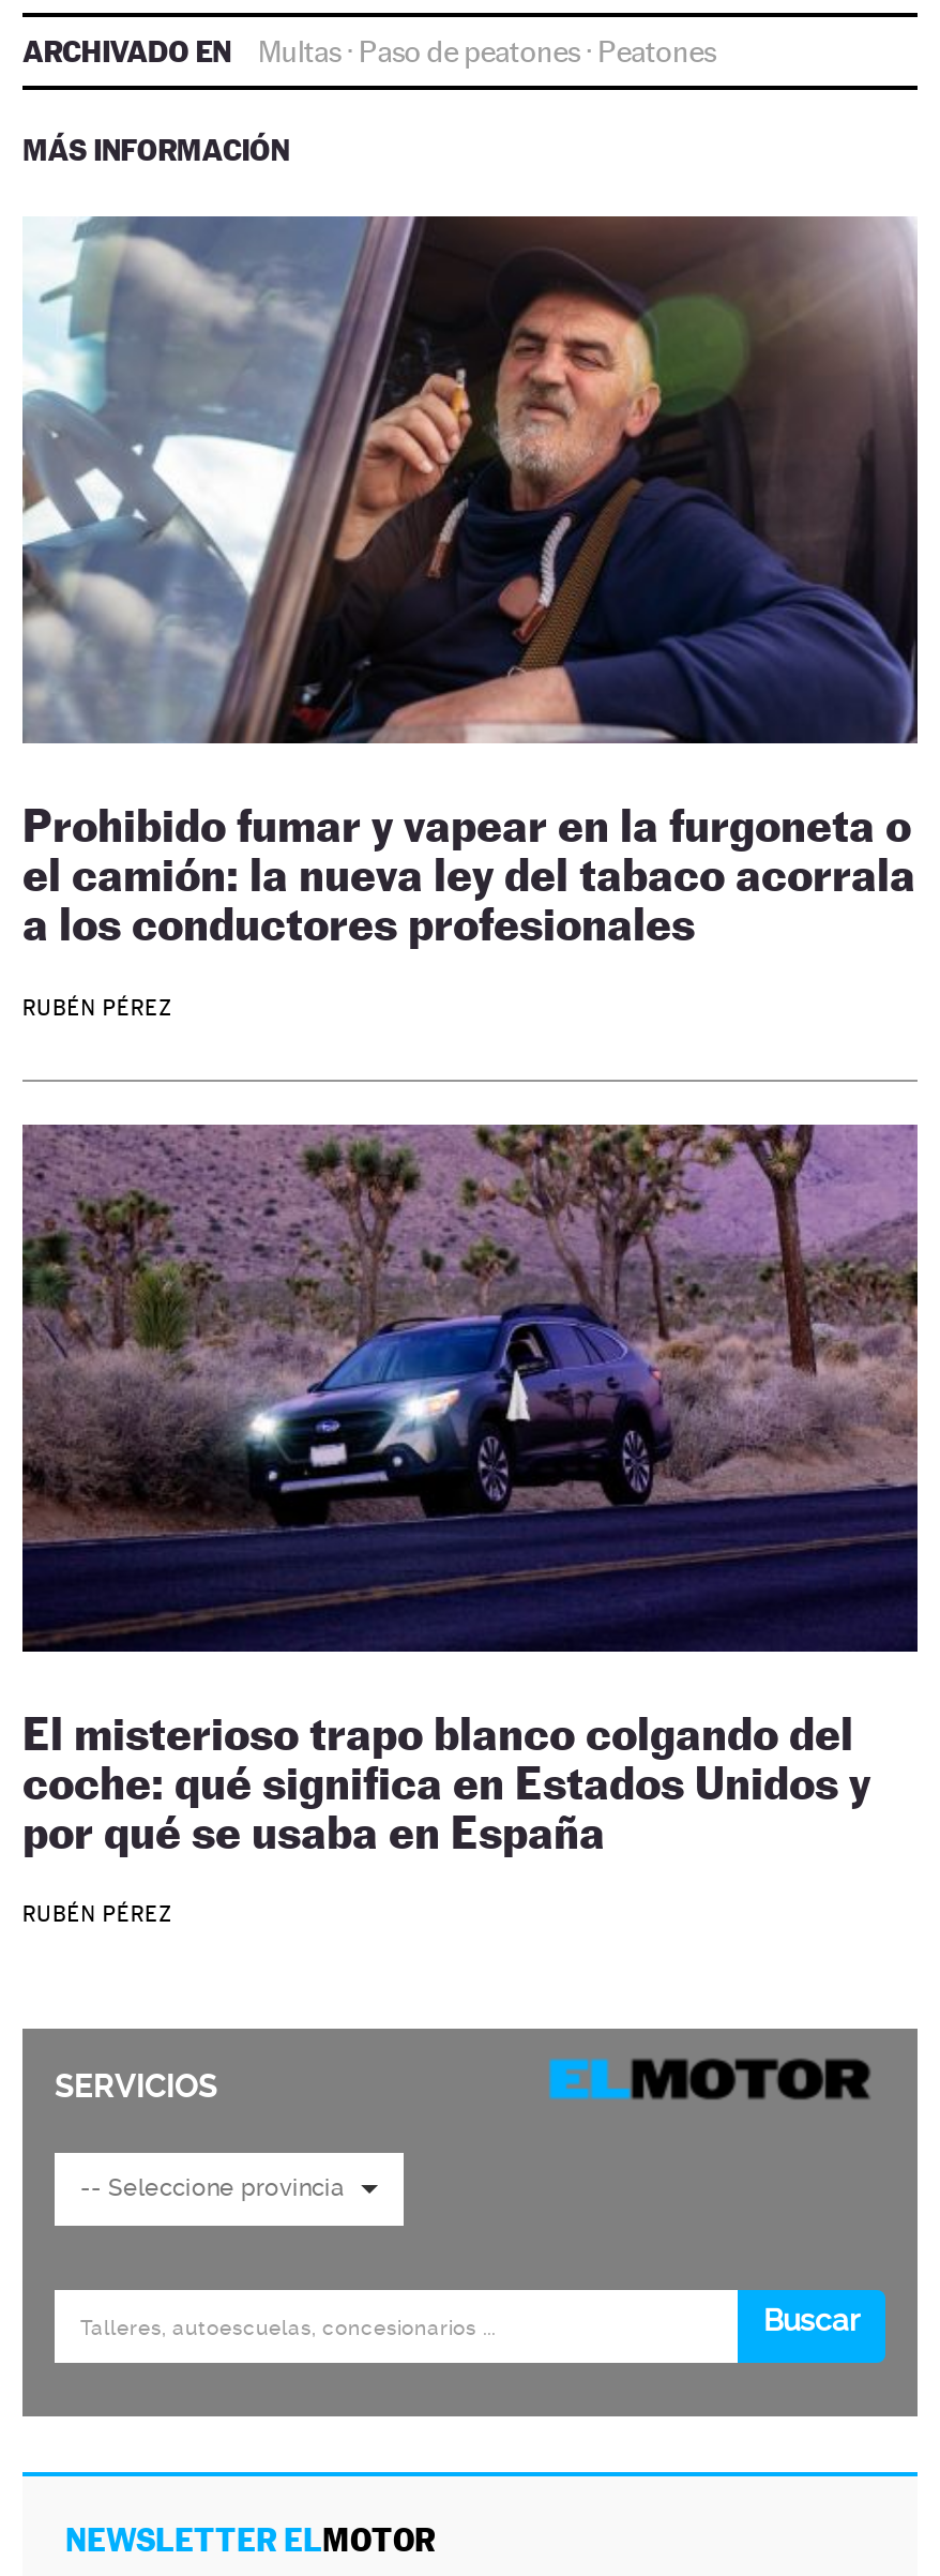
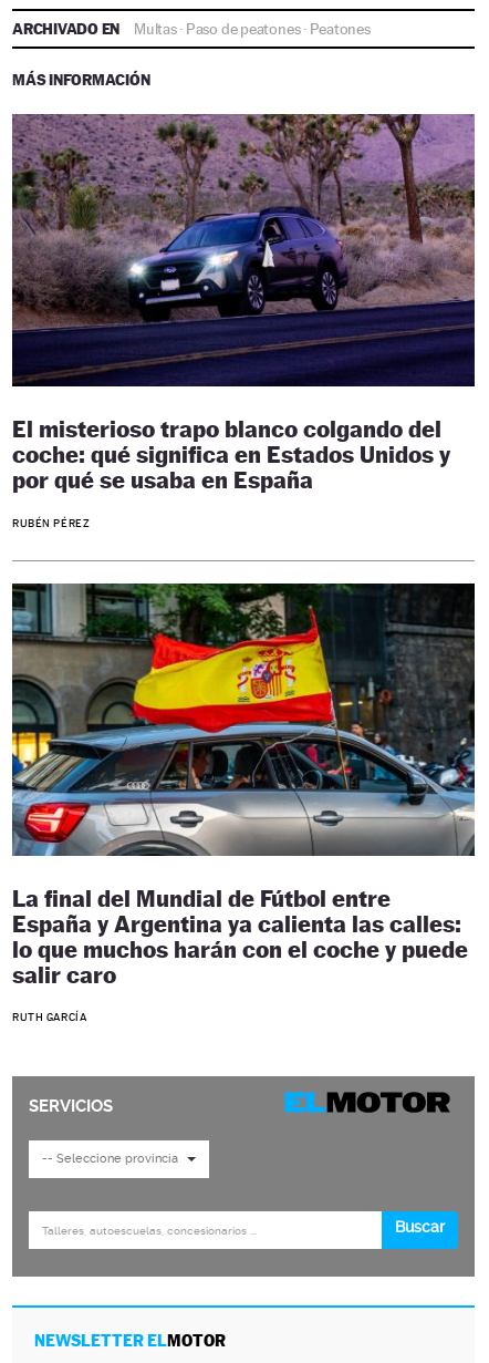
[22,214,920,1019] [image] | Prohibido fumar y vapear en la furgoneta o | el camión: la nueva ley del tabaco acorrala | a los conductores profesionales | RUBÉN PÉREZ -> none
moved [18,1120,922,1926] -> [10,112,477,529]: [image] | El misterioso trapo blanco colgando del | coche: qué significa en Estados Unidos y | por qué se usaba en España | RUBÉN PÉREZ
none -> [11,582,476,1023] [image] | La final del Mundial de Fútbol entre | España y Argentina ya calienta las calles: | lo que muchos harán con el coche y puede | salir caro | RUTH GARCÍA

